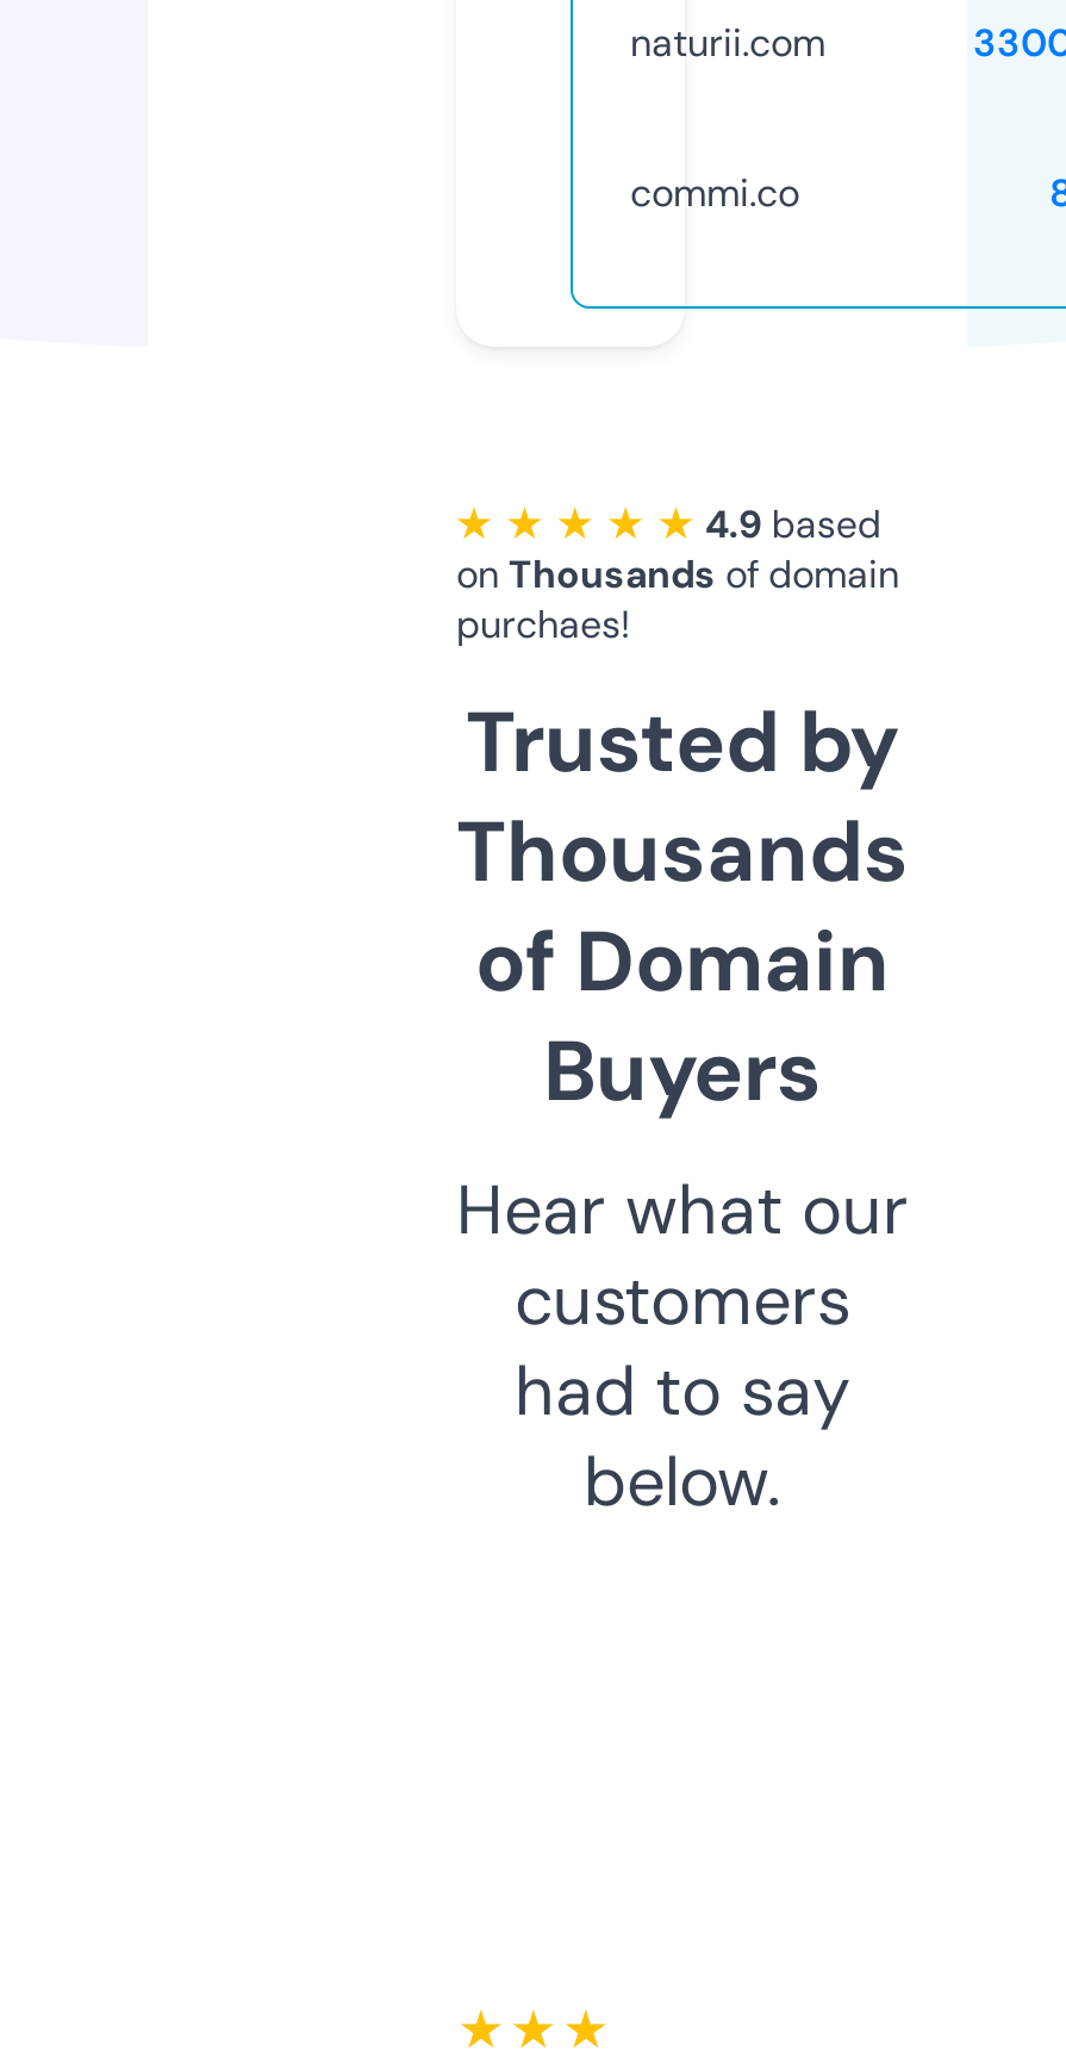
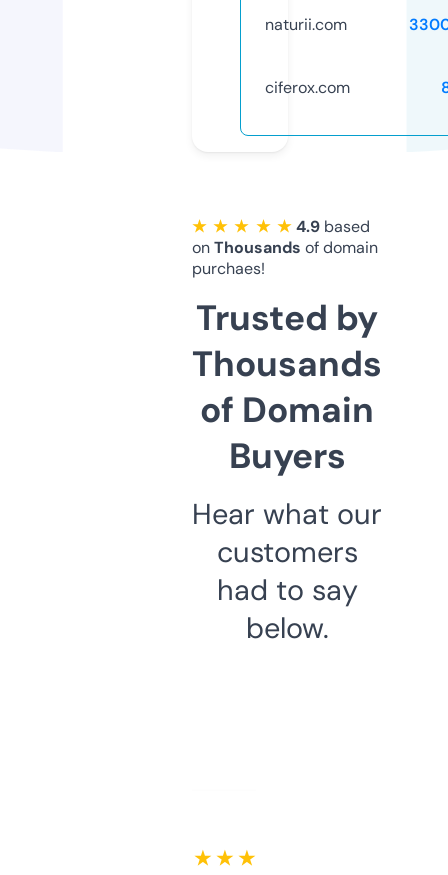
[630,168,799,218] commi.co -> [265,77,350,98] ciferox.com

